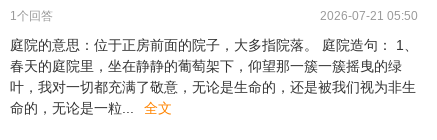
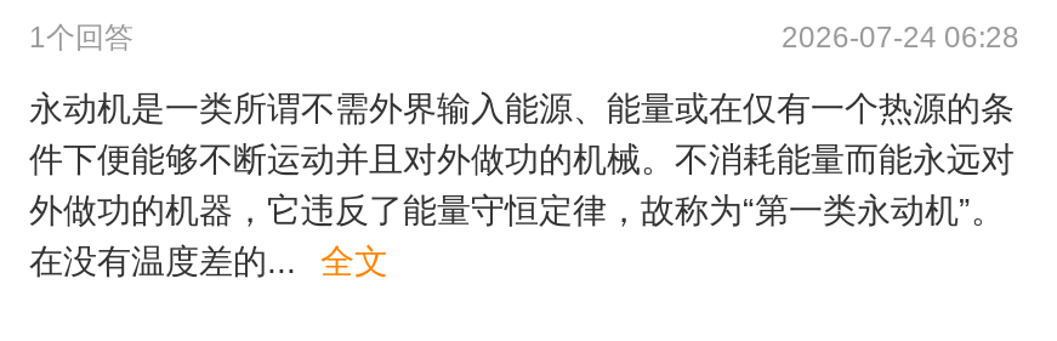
[320,9,418,23] 2026-07-21 05:50 -> [782,21,1019,55] 2026-07-24 06:28
[10,37,418,116] 庭院的意思：位于正房前面的院子，大多指院落。 庭院造句： 1、 | 春天的庭院里，坐在静静的葡萄架下，仰望那一簇一簇摇曳的绿 | 叶，我对一切都充满了敬意，无论是生命的，还是被我们视为非生 | 命的，无论是一粒... -> [29,89,1015,280] 永动机是一类所谓不需外界输入能源、能量或在仅有一个热源的条 | 件下便能够不断运动并且对外做功的机械。不消耗能量而能永远对 | 外做功的机器，它违反了能量守恒定律，故称为“第一类永动机”。 | 在没有温度差的...

